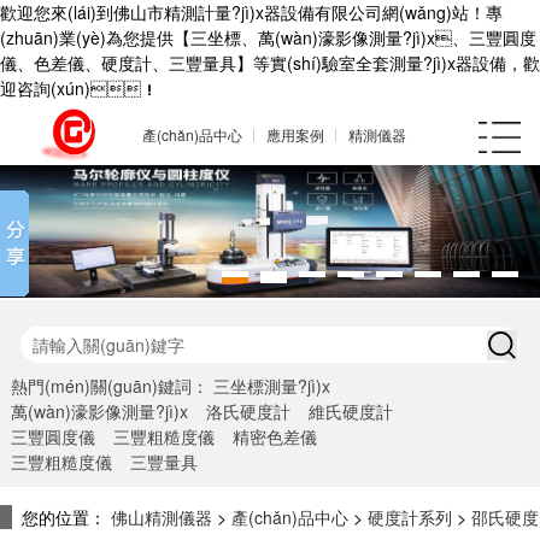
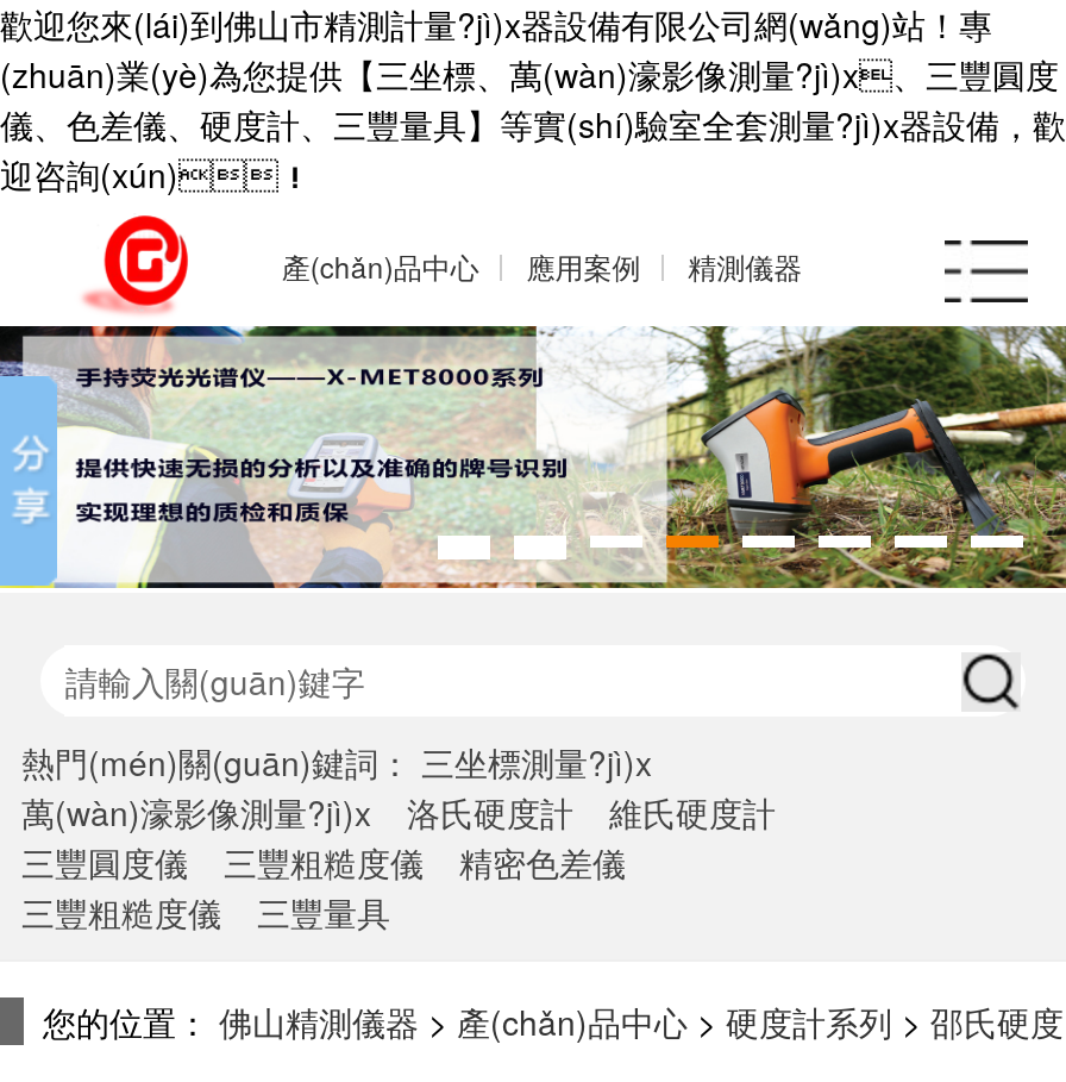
[4,164,536,299] [image] -> [7,324,1059,590] [image]

